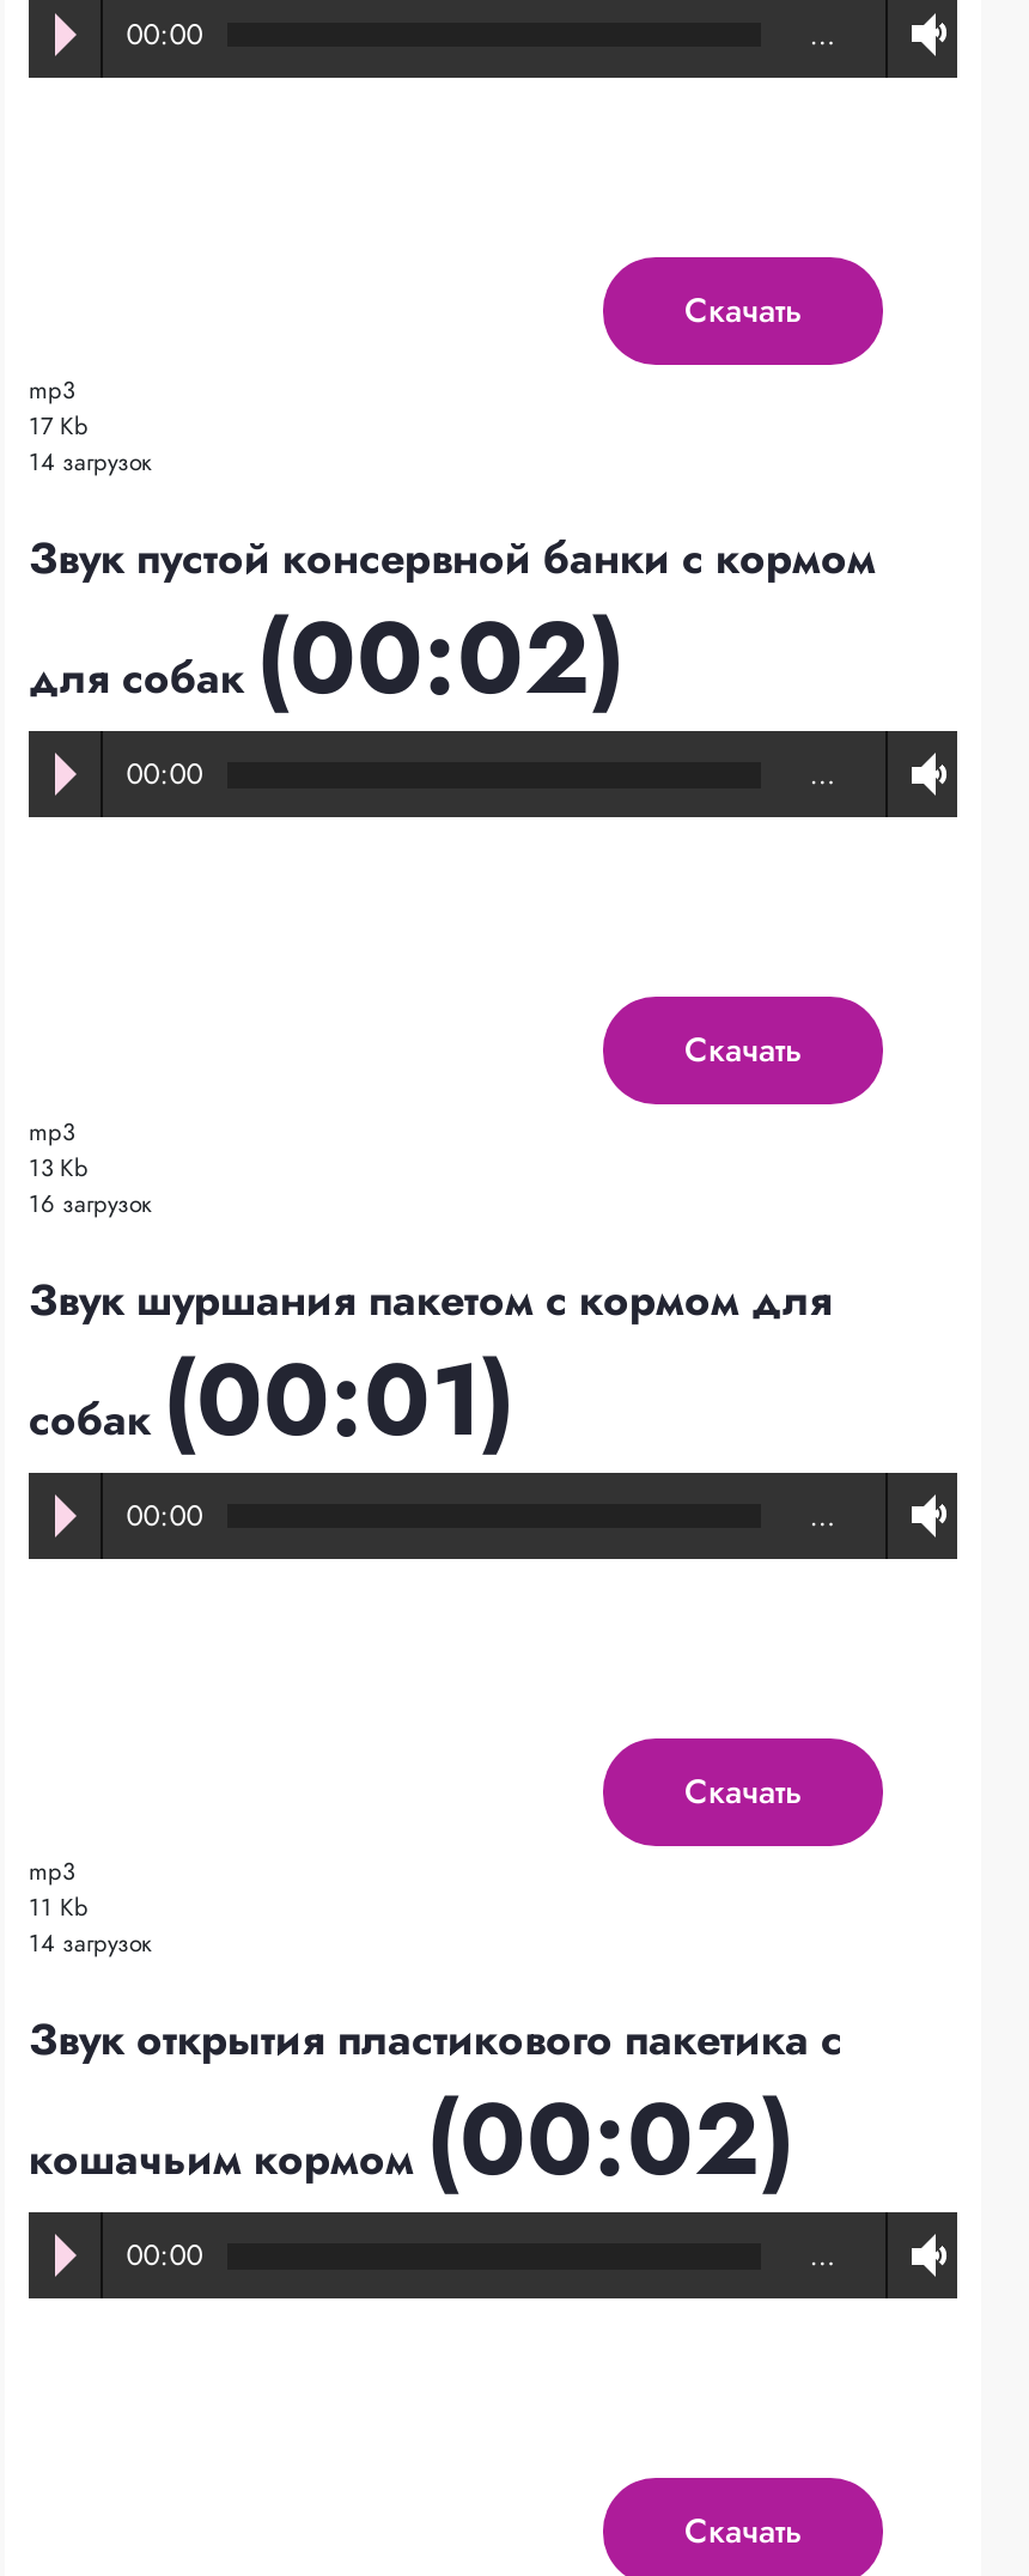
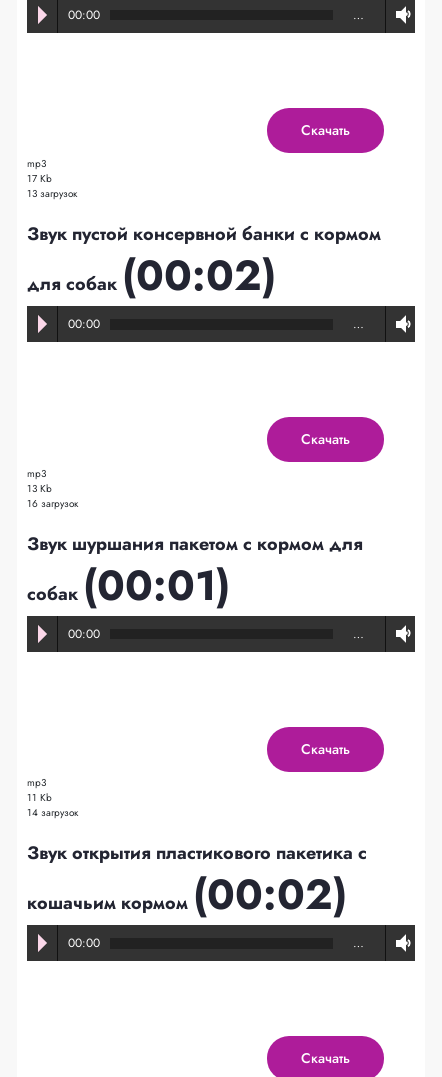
[29,445,151,481] 14 загрузок -> [27,186,77,201] 13 загрузок

